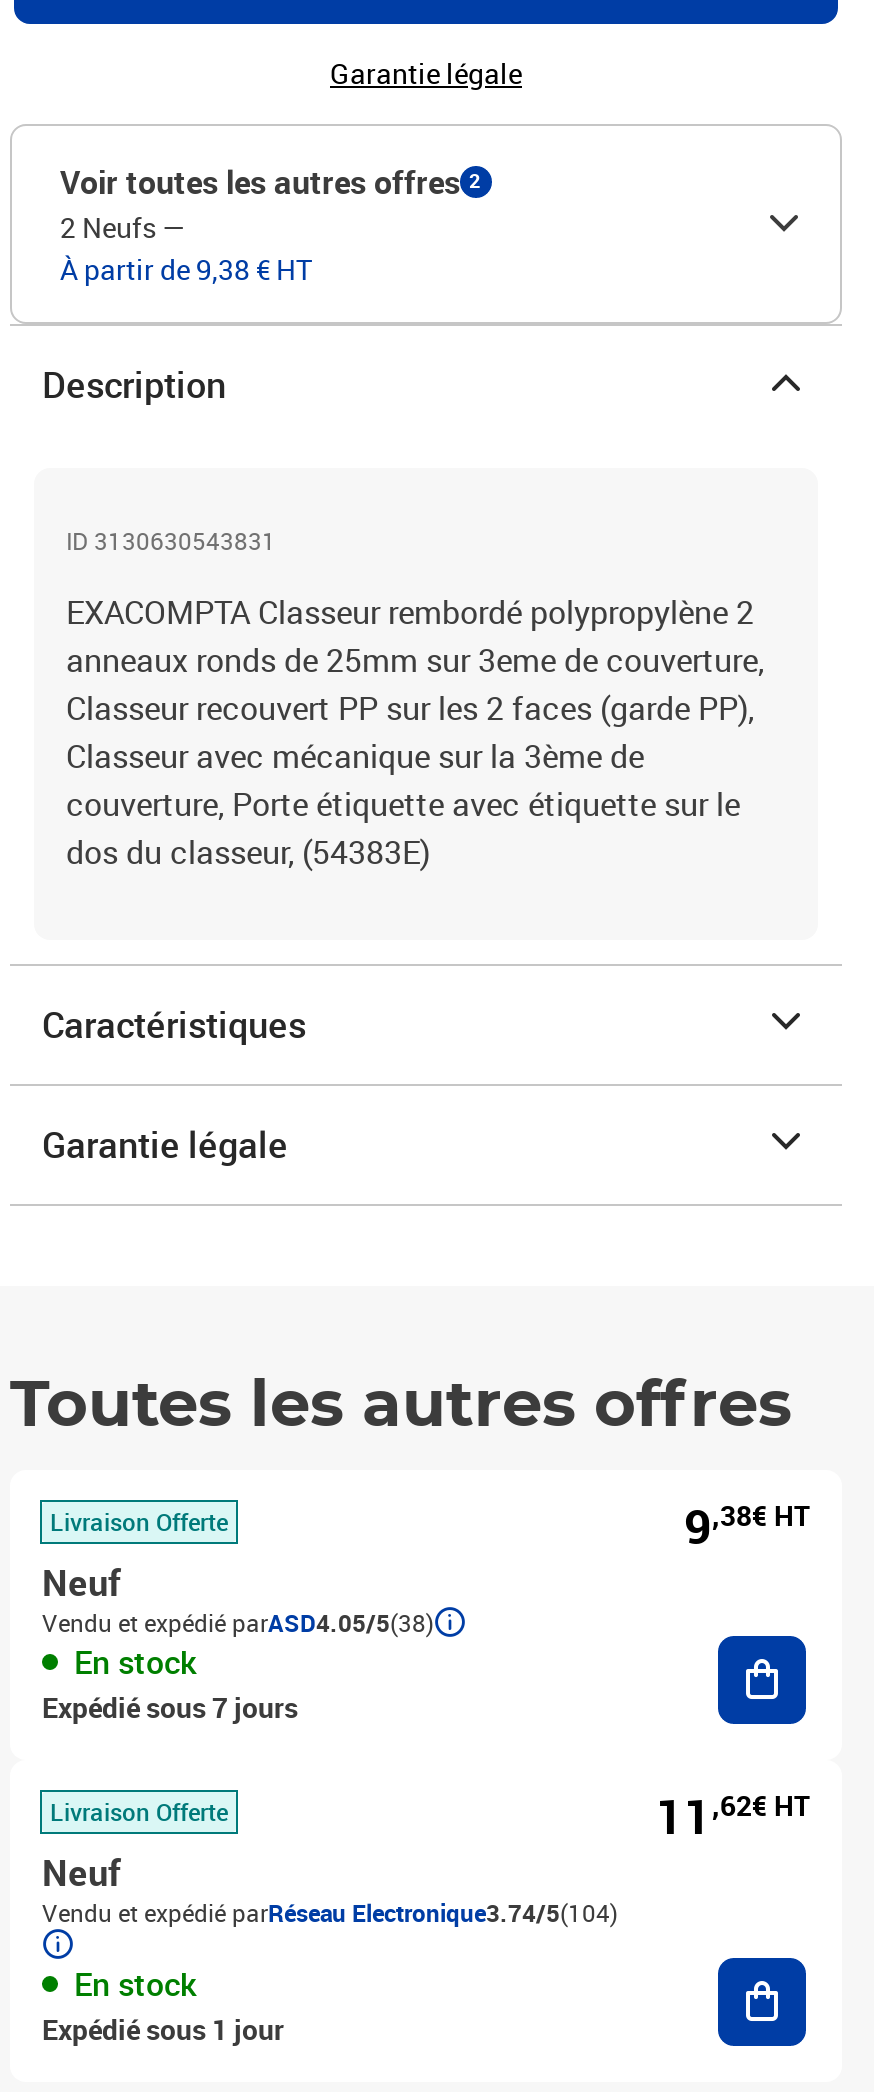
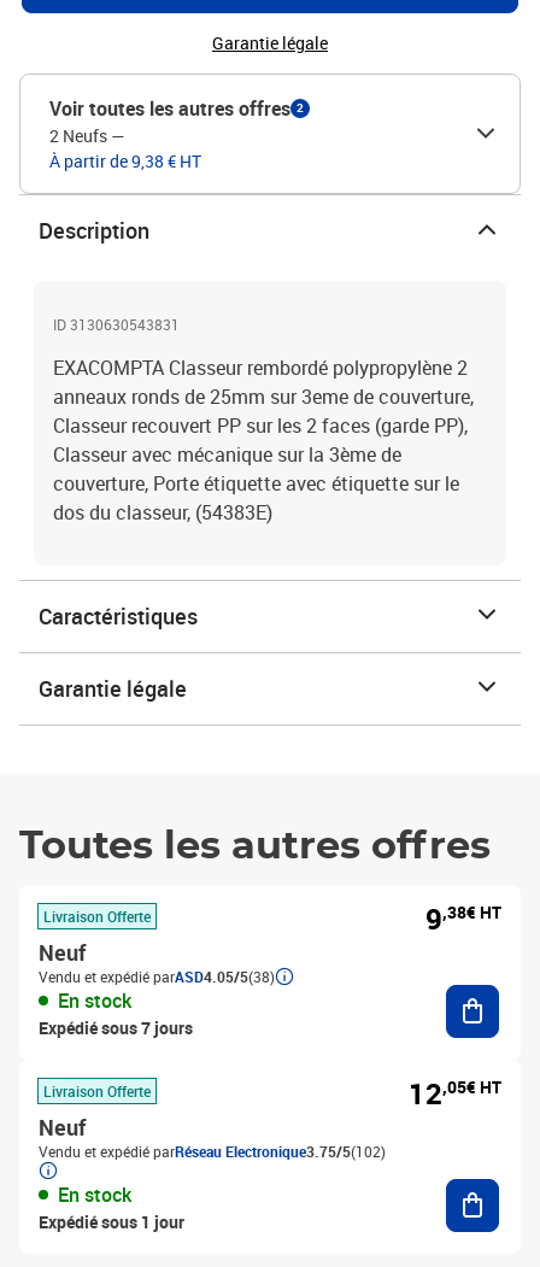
[656,1784,810,1848] 11,62€ HT -> [409,1074,501,1113] 12,05€ HT
[42,1896,618,1928] Vendu et expédié parRéseau Electronique3.74/5(104) -> [39,1142,386,1161] Vendu et expédié parRéseau Electronique3.75/5(102)

